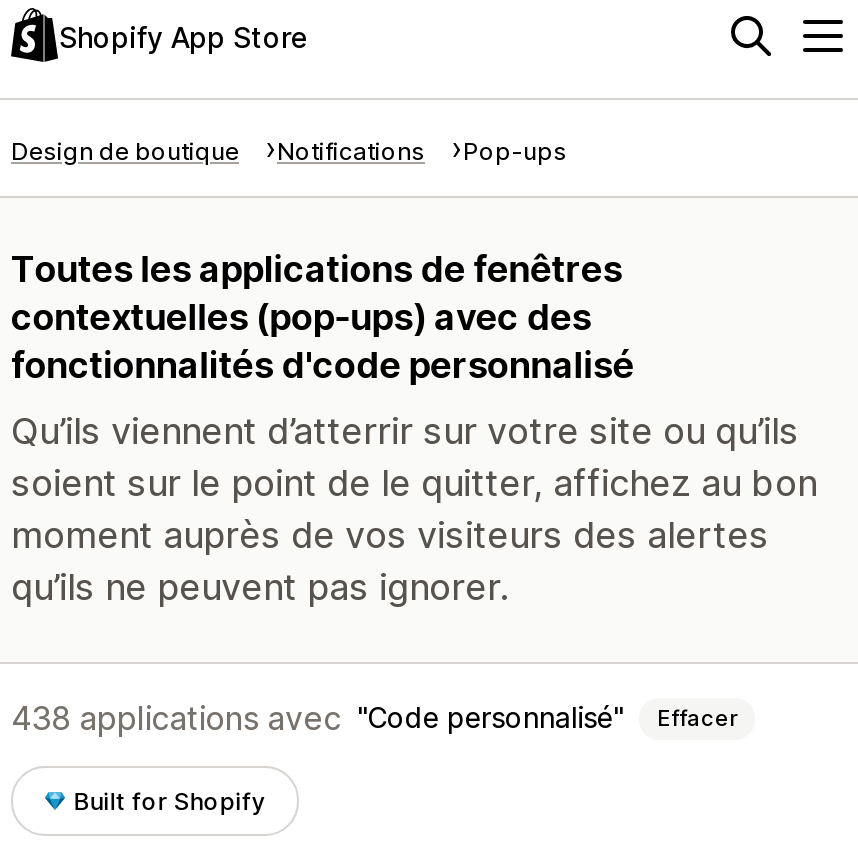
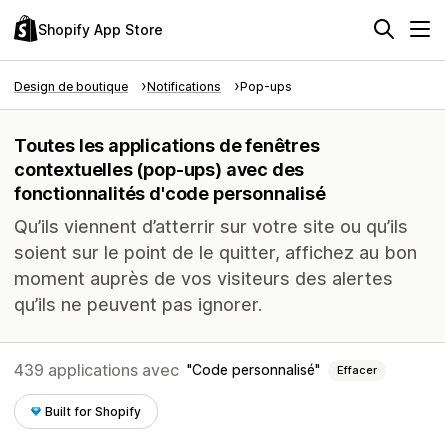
[11,698,341,738] 438 applications avec -> [14,360,179,380] 439 applications avec

